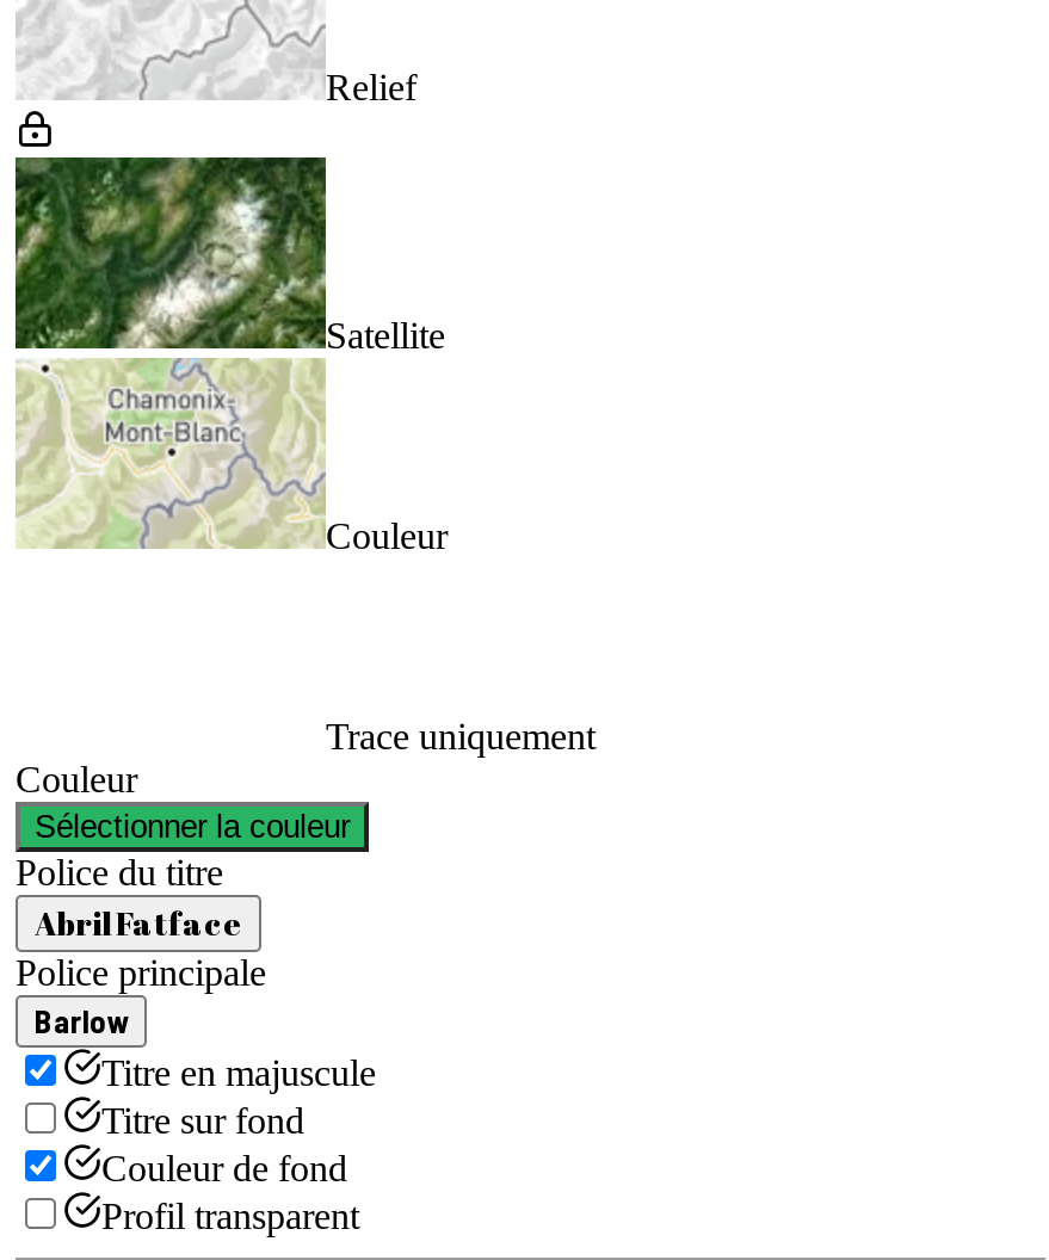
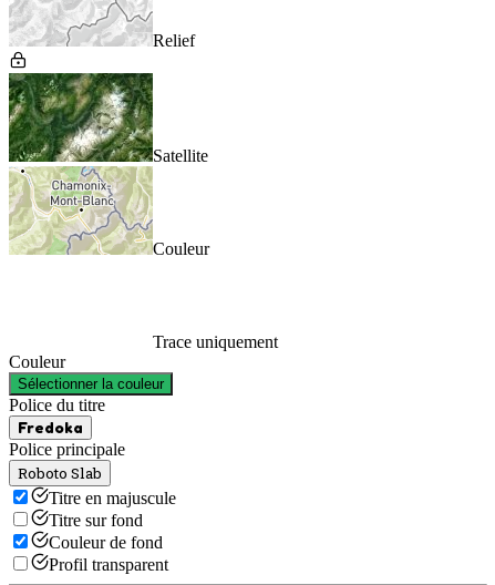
[35,902,242,945] Abril Fatface -> [18,419,83,436] Fredoka
[35,1002,128,1040] Barlow -> [18,463,102,483] Roboto Slab

